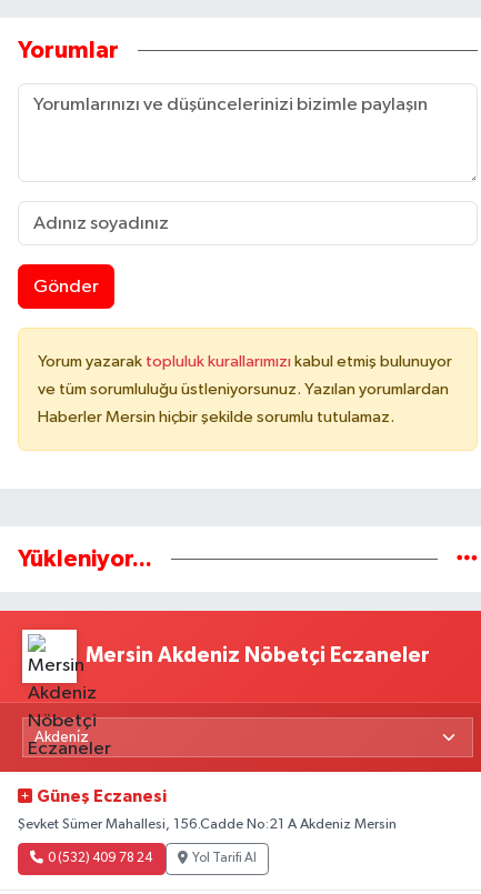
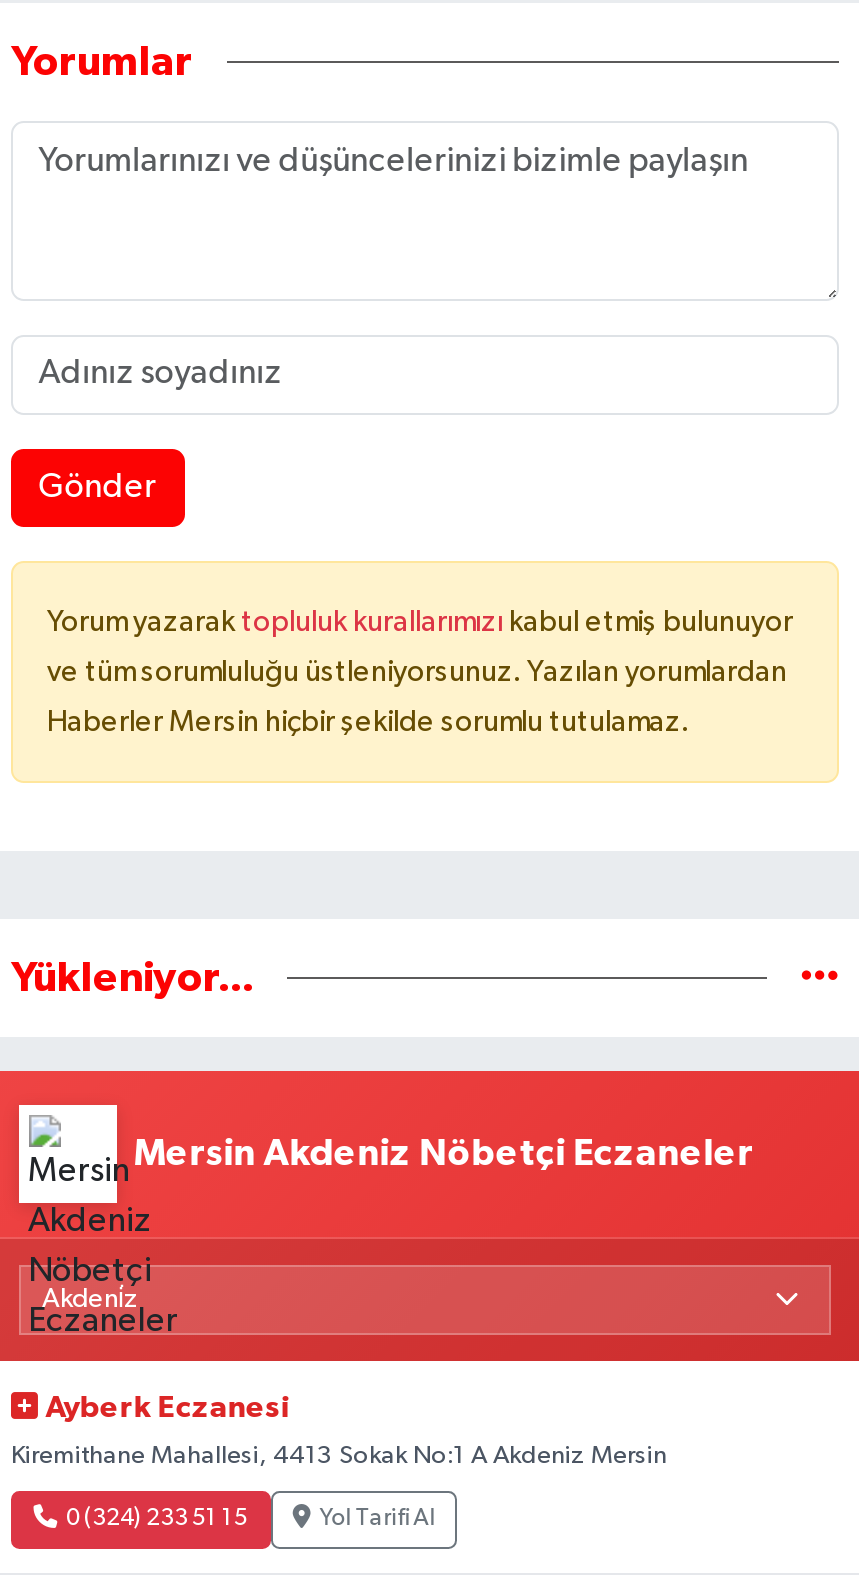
[37,789,167,805] Güneş Eczanesi -> [45,1392,289,1422] Ayberk Eczanesi
[18,817,397,831] Şevket Sümer Mahallesi, 156.Cadde No:21 A Akdeniz Mersin -> [11,1443,667,1469] Kiremithane Mahallesi, 4413 Sokak No:1 A Akdeniz Mersin
[48,852,153,865] 0 (532) 409 78 24 -> [66,1506,248,1530] 0 (324) 233 51 15

